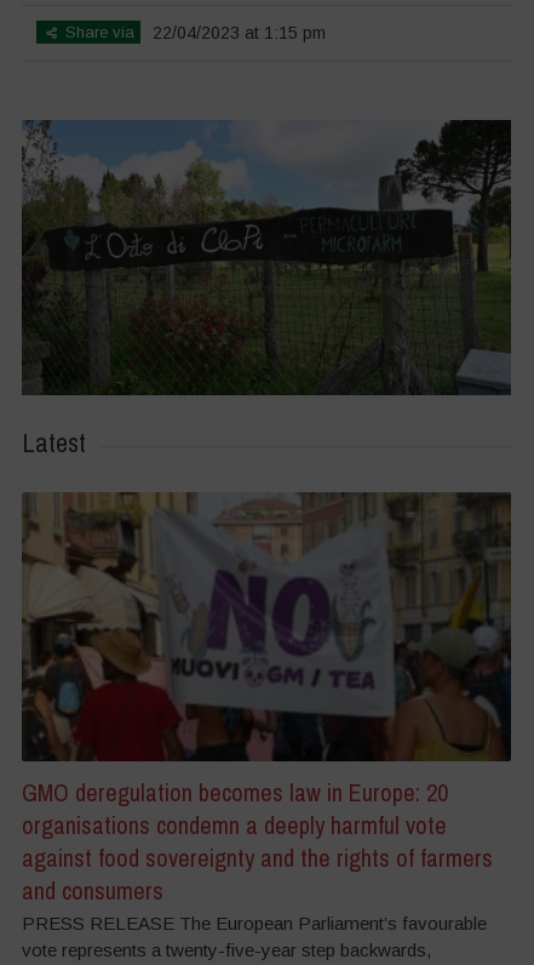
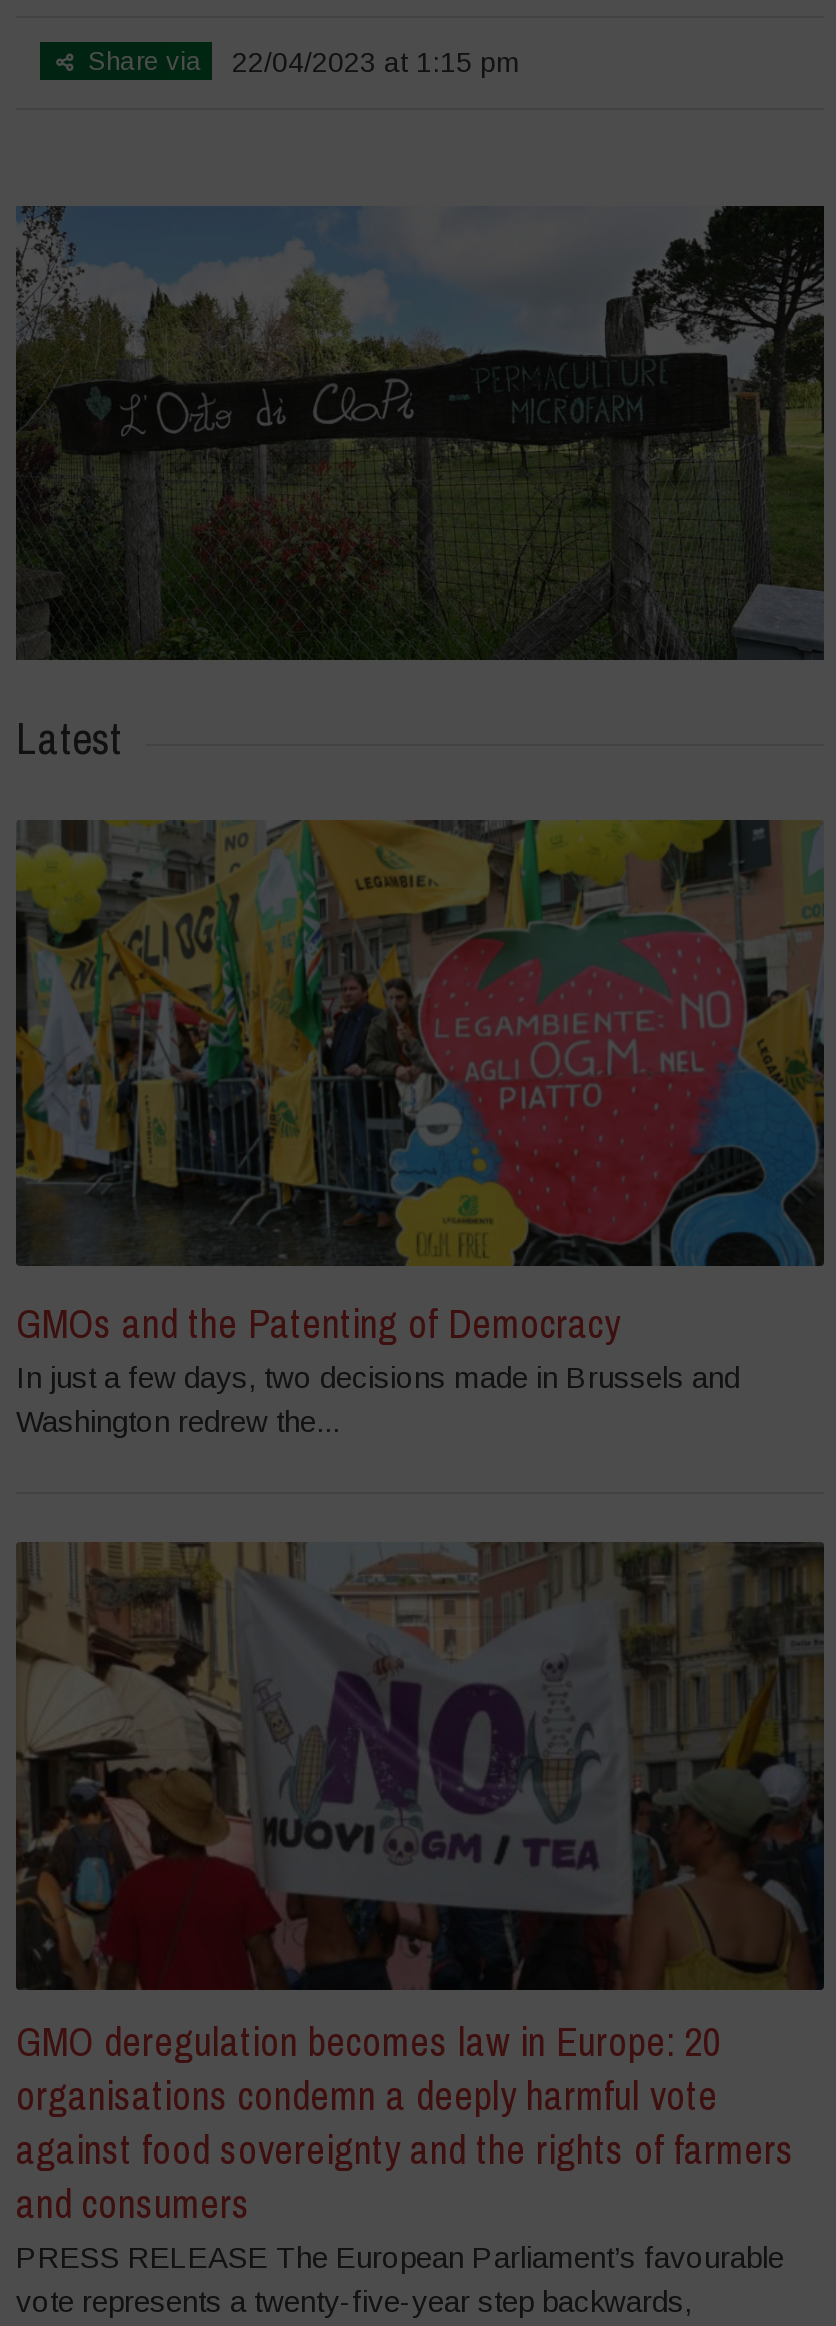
none -> [14,818,826,1439] [image] | GMOs and the Patenting of Democracy | In just a few days, two decisions made in Brussels and | Washington redrew the...

